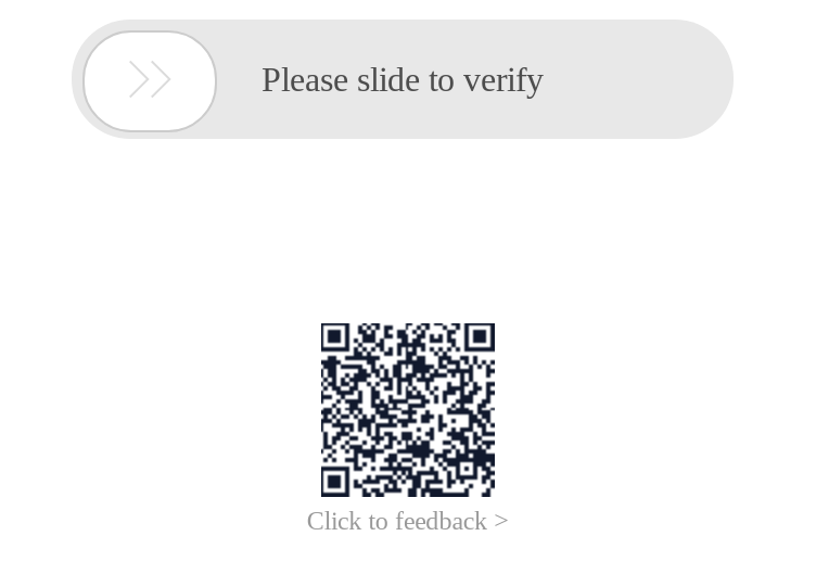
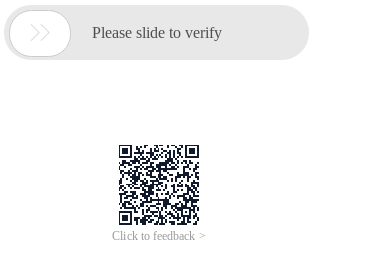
[319,323,497,497] [image] -> [119,144,199,226] [image]

